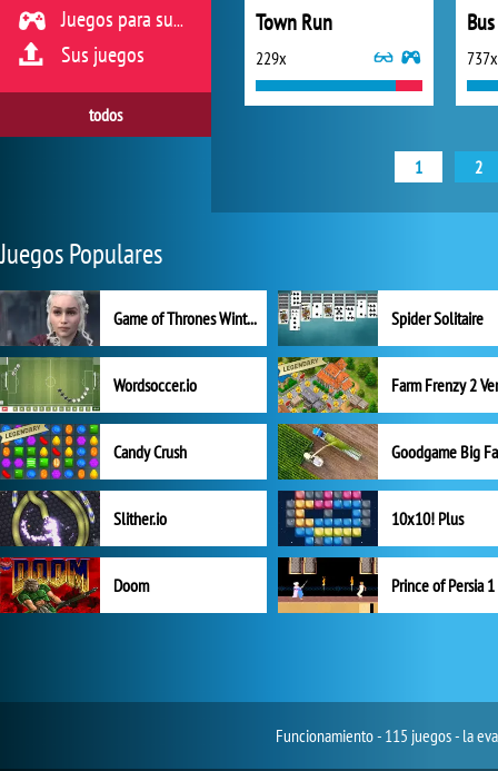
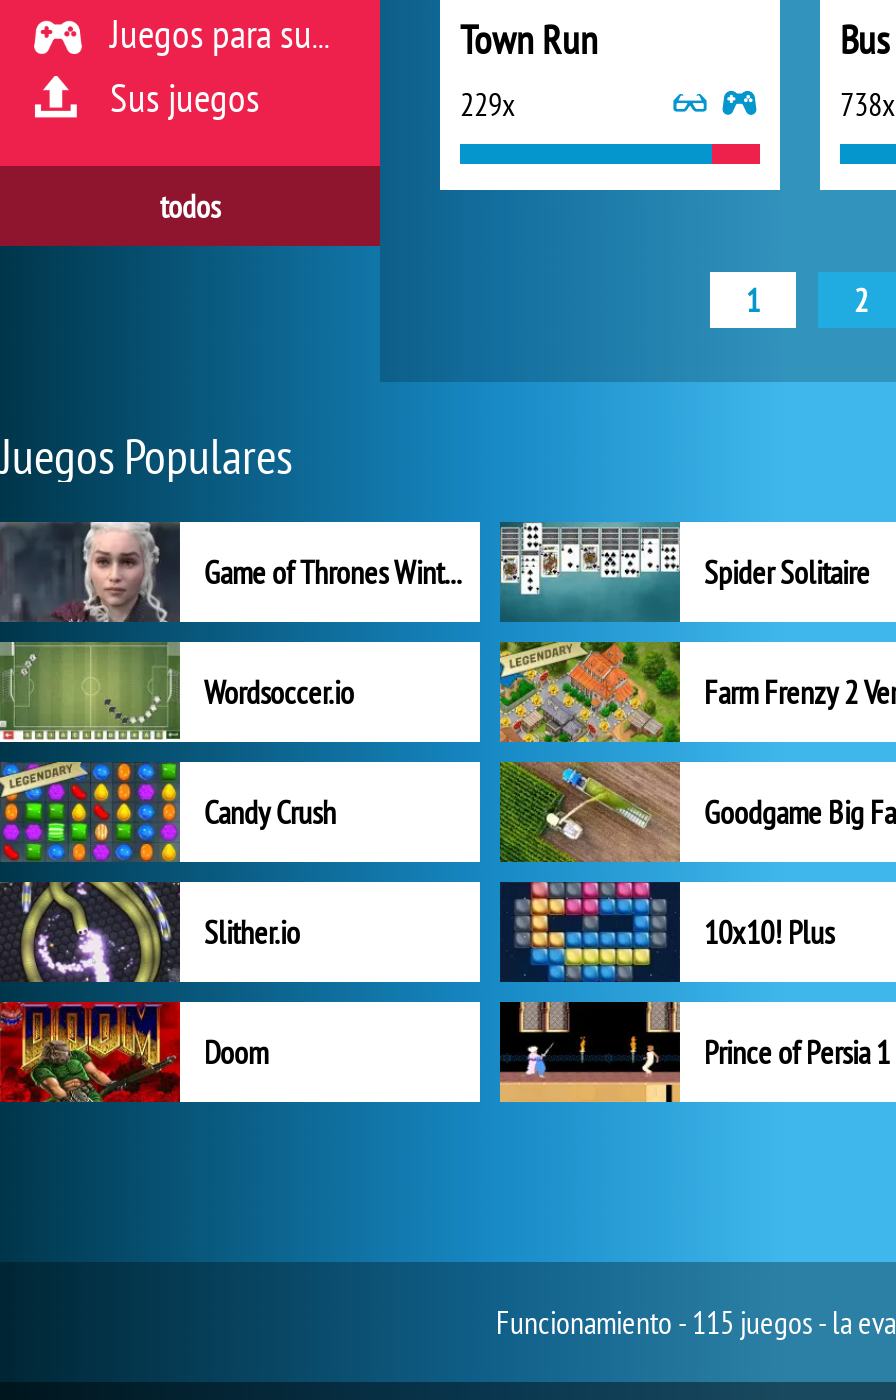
[467,47,498,69] 737x -> [840,84,896,124] 738x

